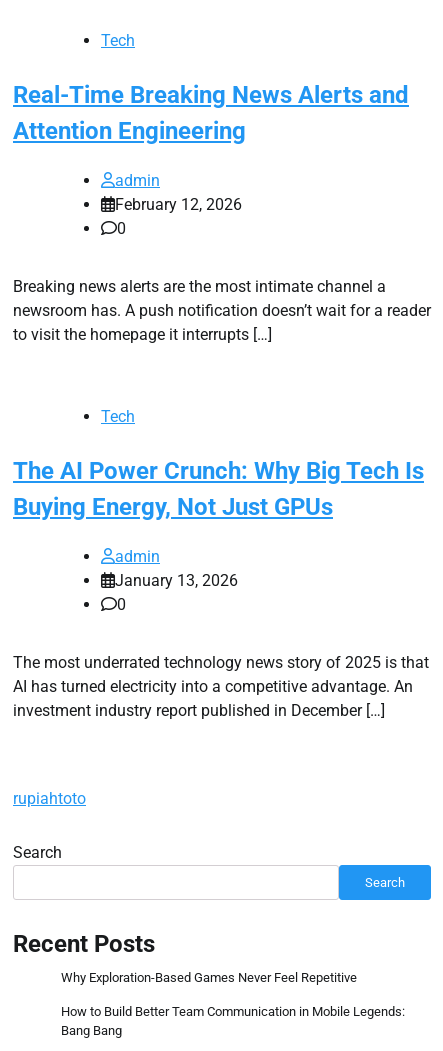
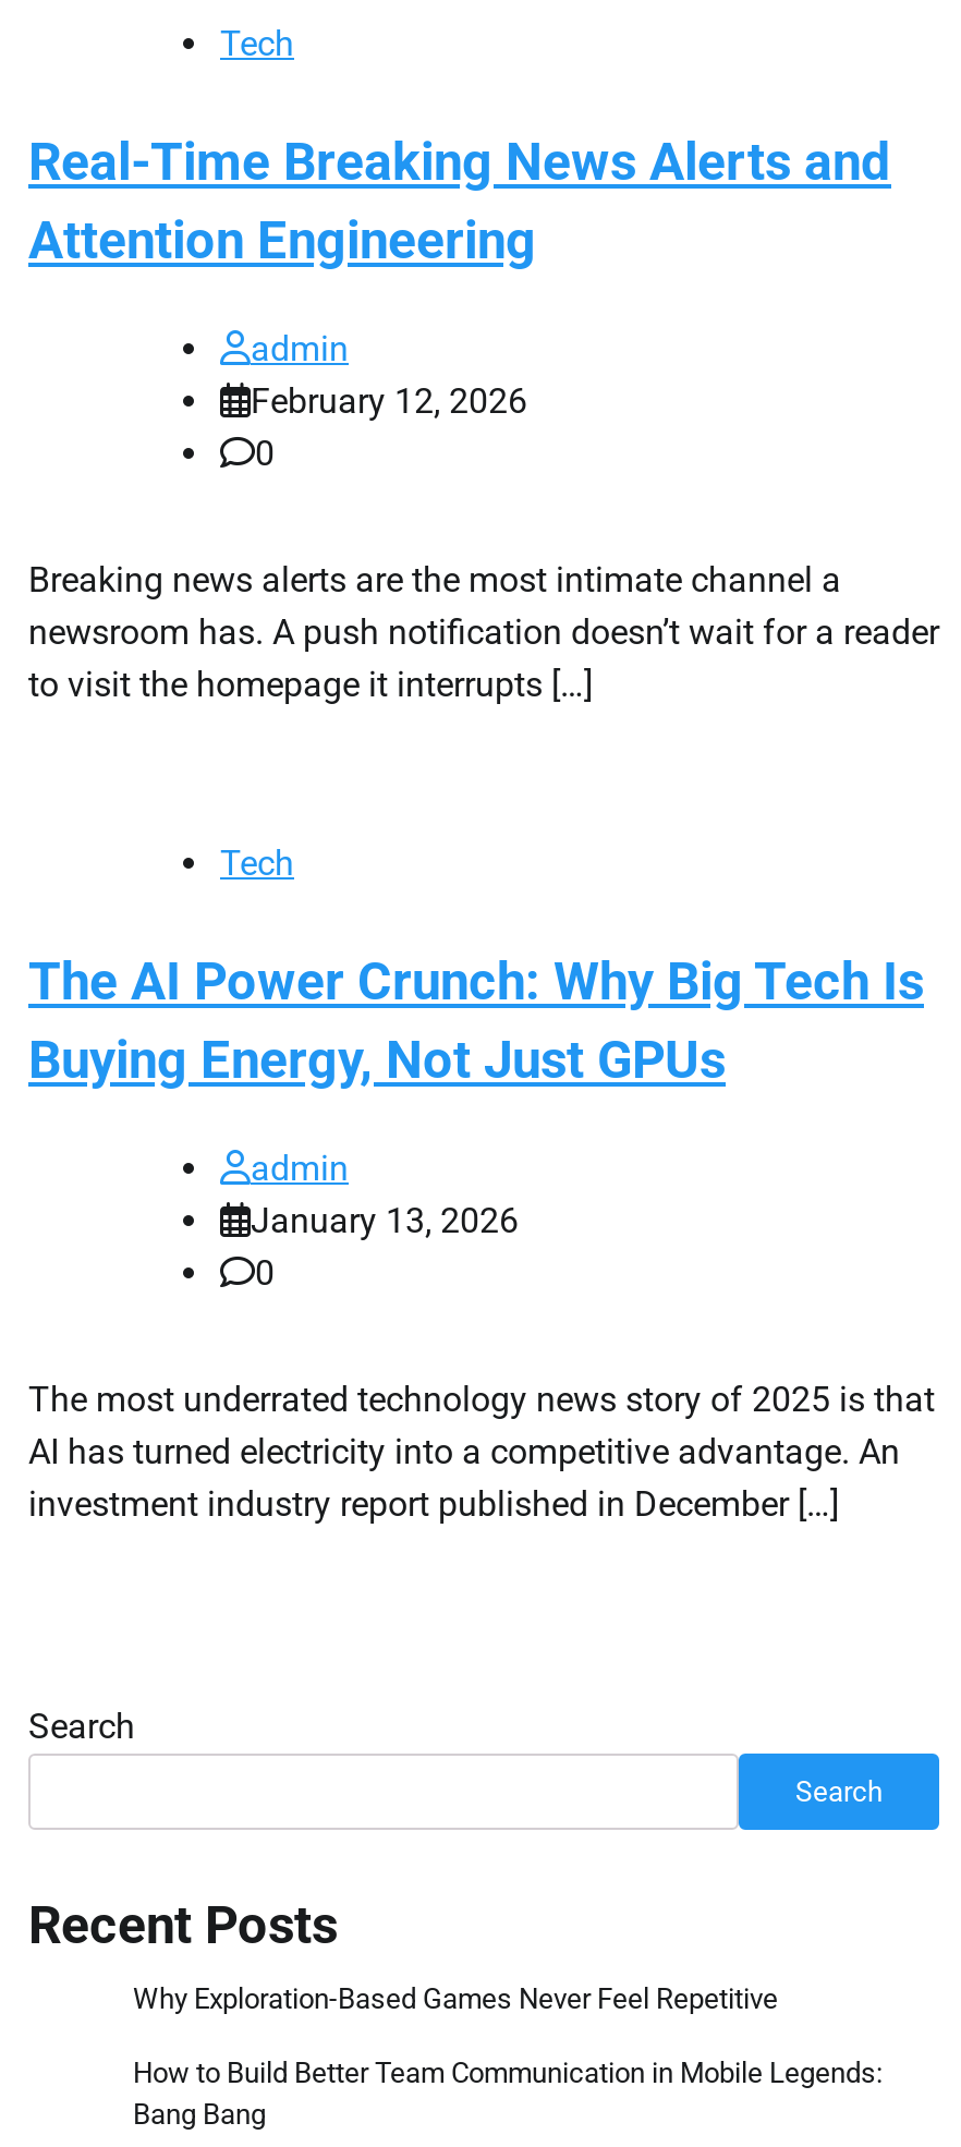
[13,789,86,808] rupiahtoto -> none

